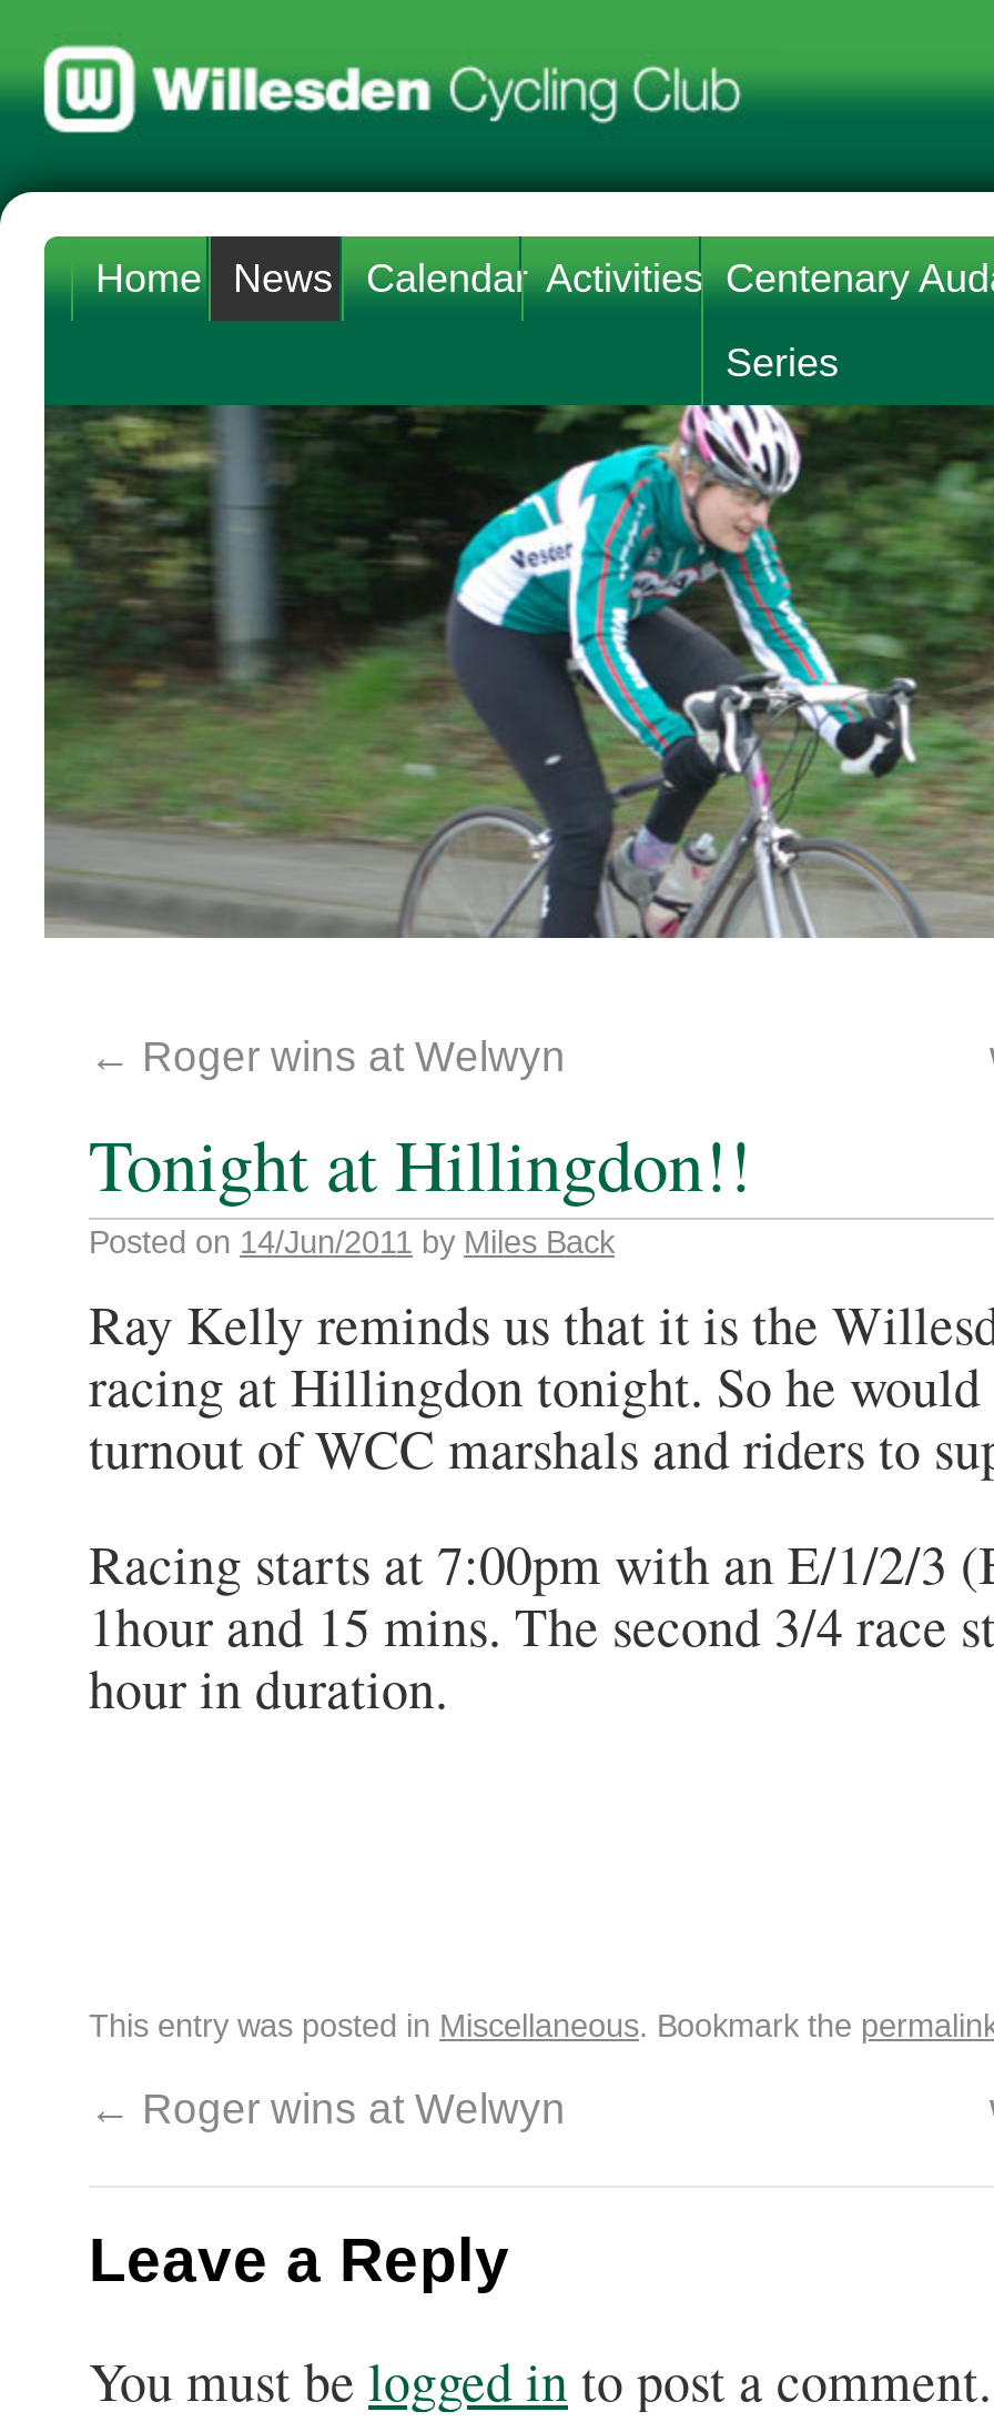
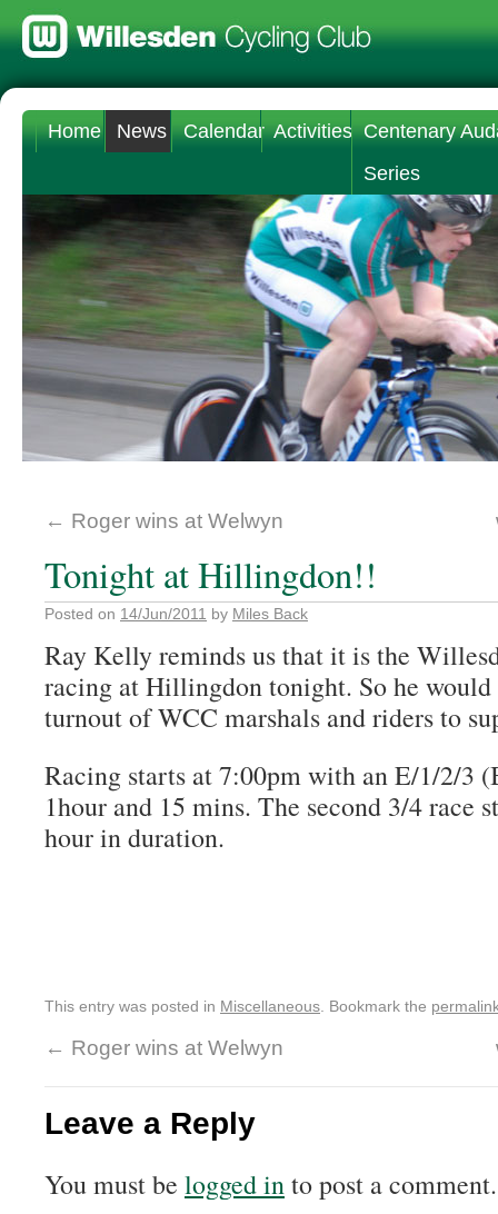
[42,403,987,940] [image] -> [22,193,495,462] [image]

